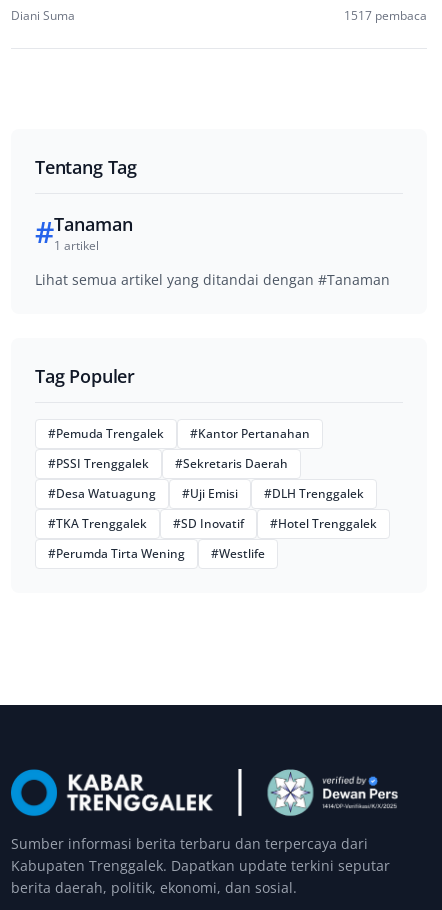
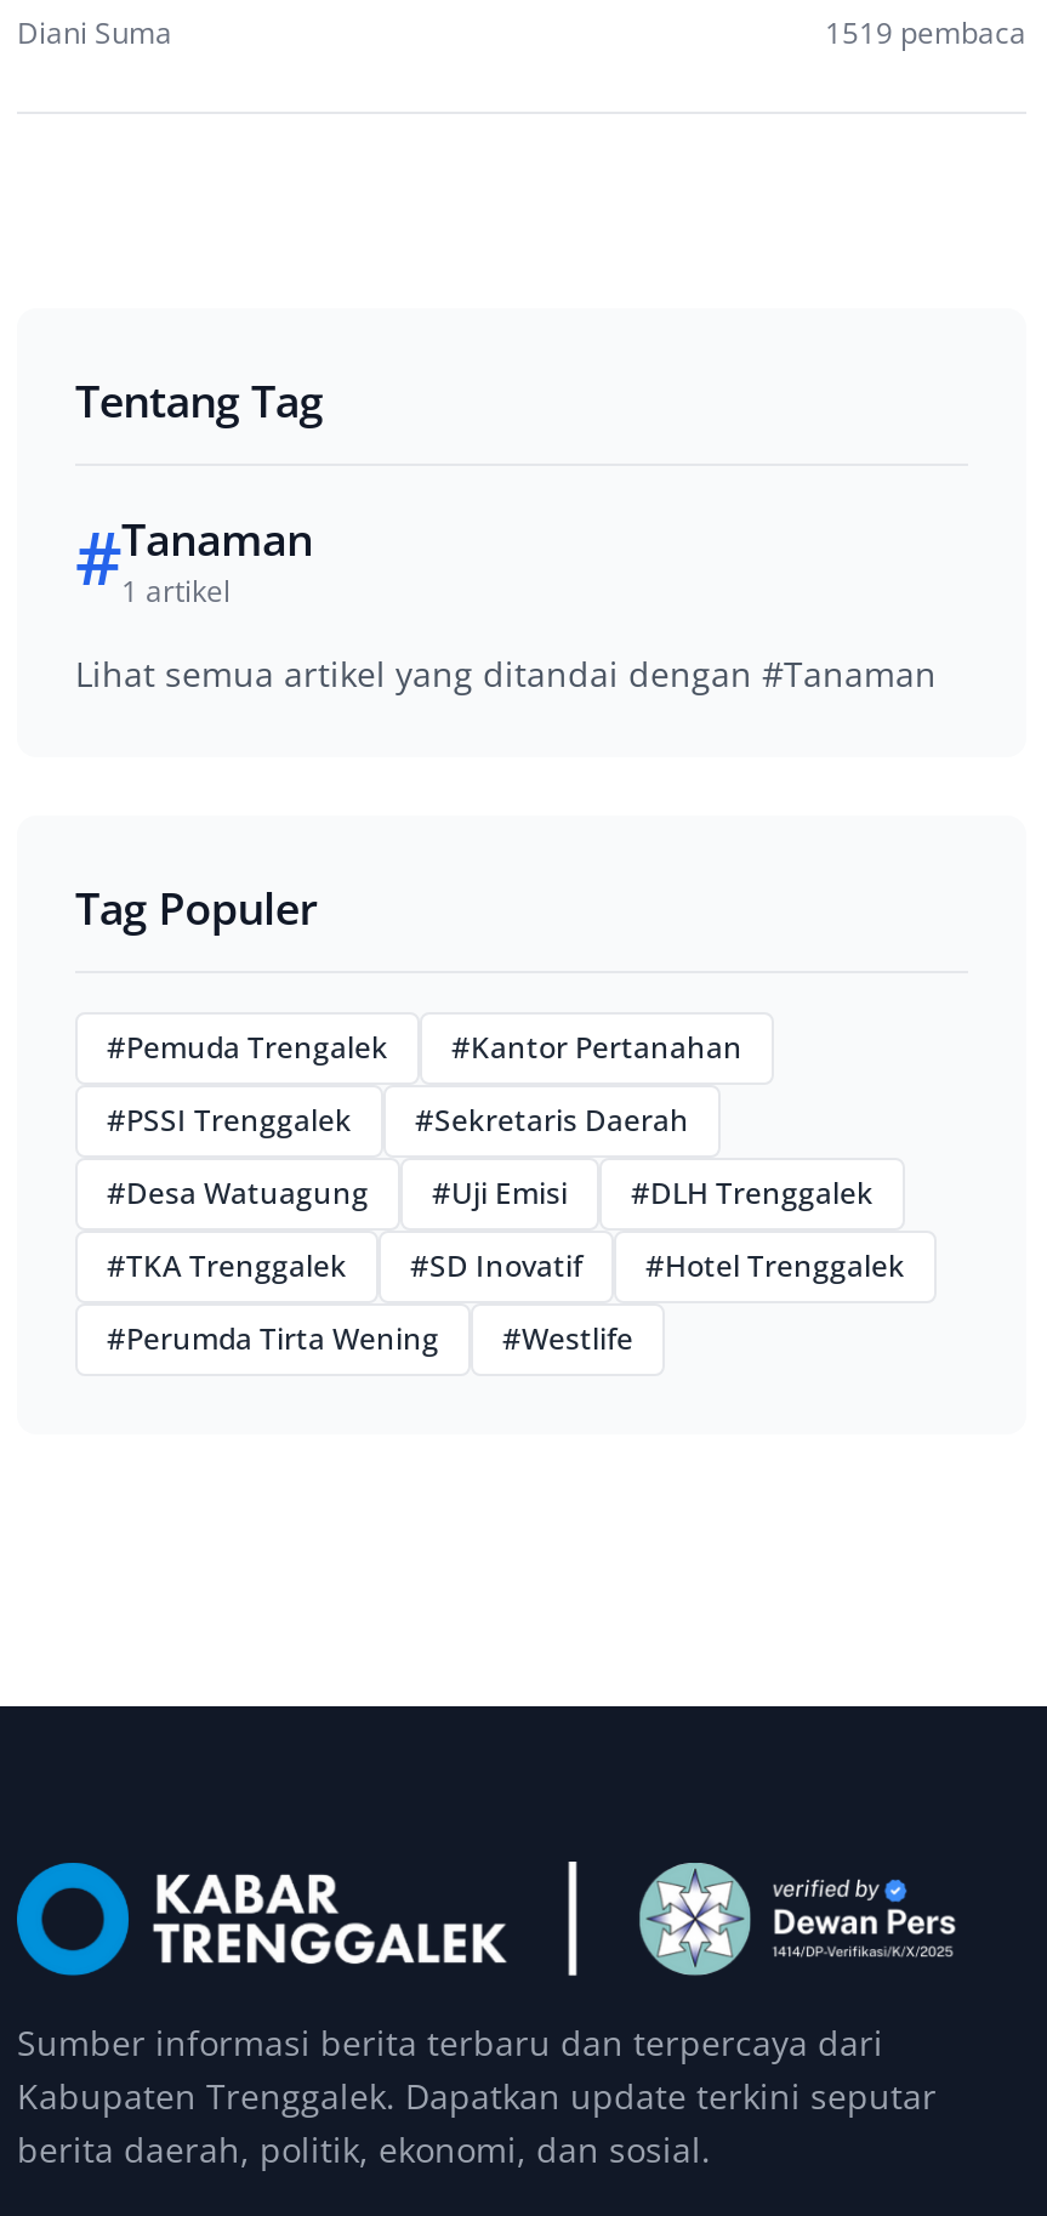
[344,7,427,24] 1517 pembaca -> [825,12,1026,53] 1519 pembaca

